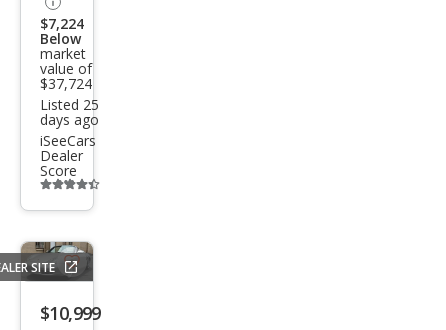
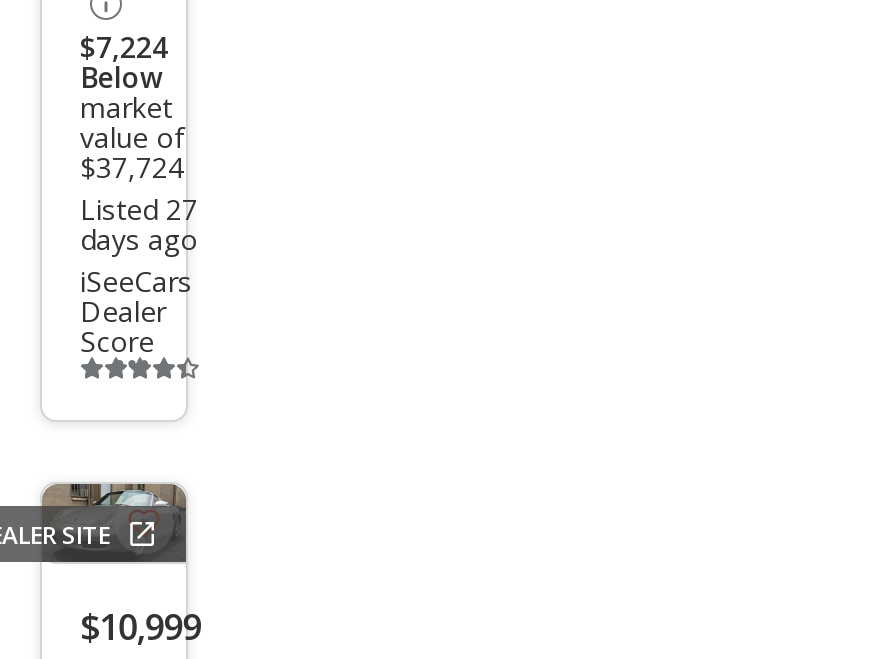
[40,94,99,113] Listed 25 -> [80,189,198,227] Listed 27

